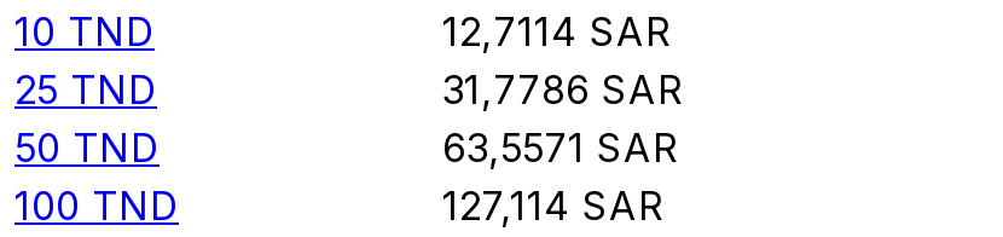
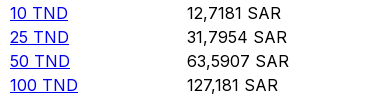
[442,7,672,55] 12,7114 SAR -> [187,3,281,23] 12,7181 SAR
[442,65,684,113] 31,7786 SAR -> [187,27,287,47] 31,7954 SAR
[442,123,679,171] 63,5571 SAR -> [187,51,289,71] 63,5907 SAR
[442,181,665,229] 127,114 SAR -> [187,75,278,95] 127,181 SAR

